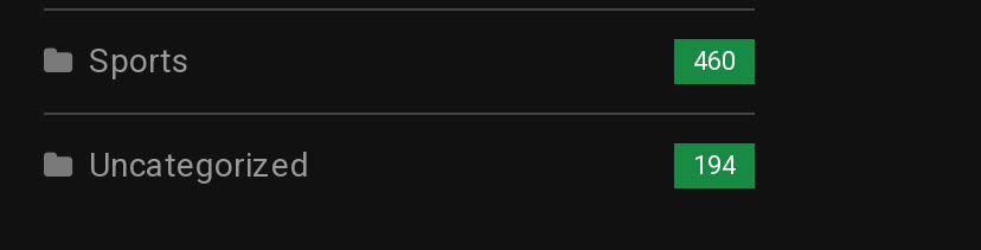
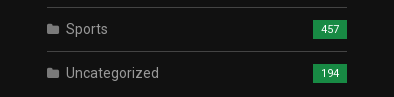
[693,46,736,77] 460 -> [321,23,339,36] 457

